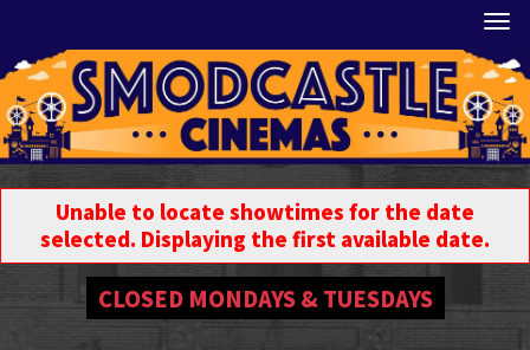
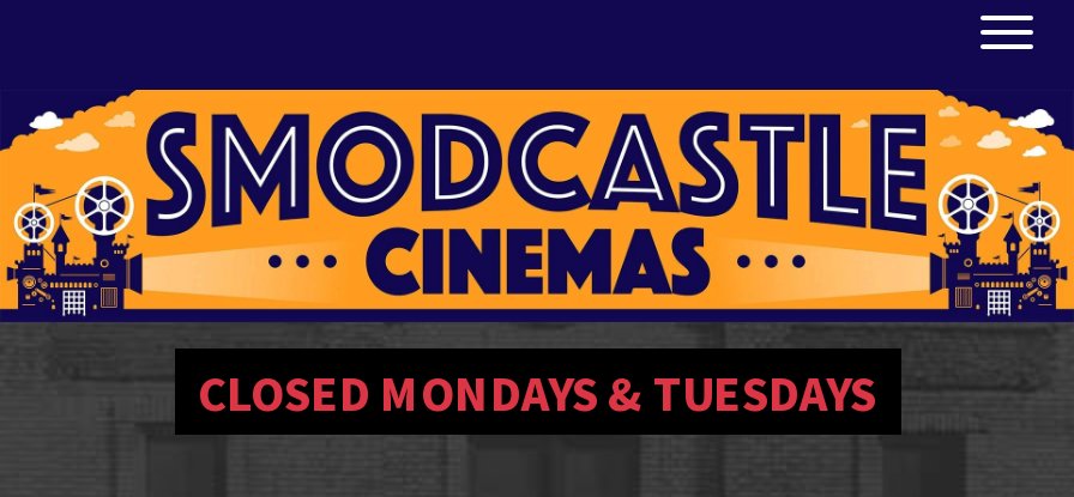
[40,197,490,253] Unable to locate showtimes for the date | selected. Displaying the first available date. -> none

